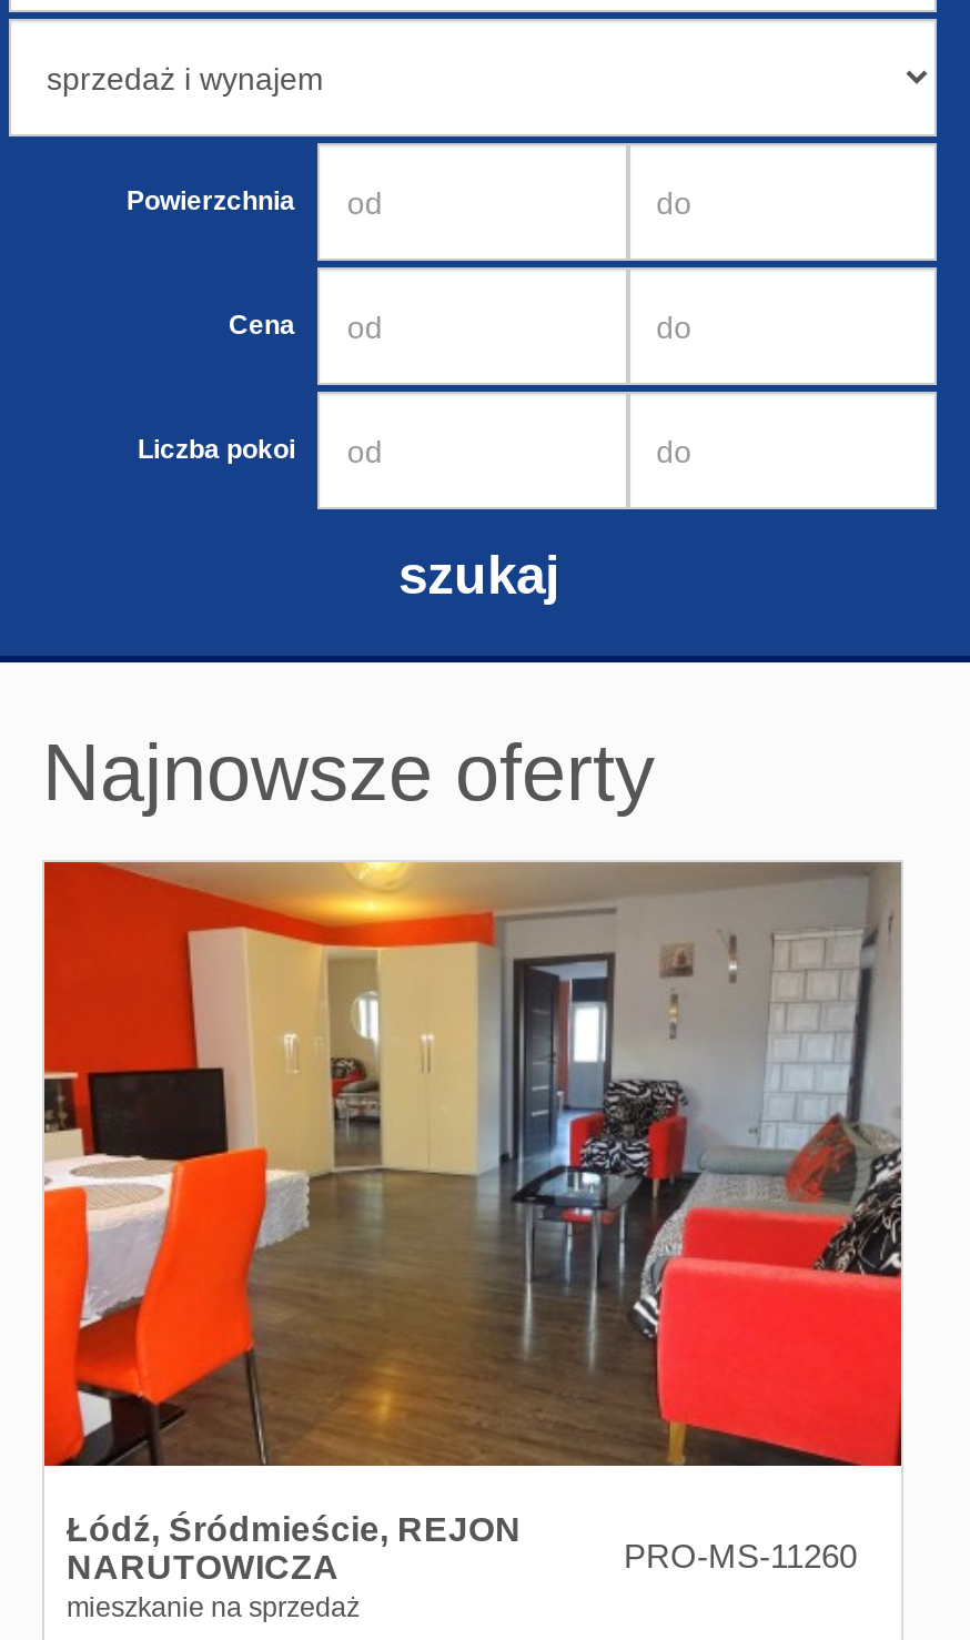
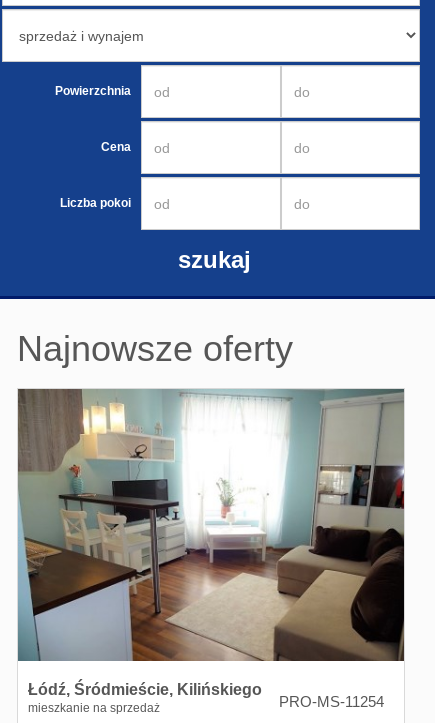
[42,860,903,1587] [image] | Łódź, Śródmieście, REJON | NARUTOWICZA -> [17,388,405,698] [image] | Łódź, Śródmieście, Kilińskiego
[624,1538,857,1575] PRO-MS-11260 -> [279,693,384,710] PRO-MS-11254

